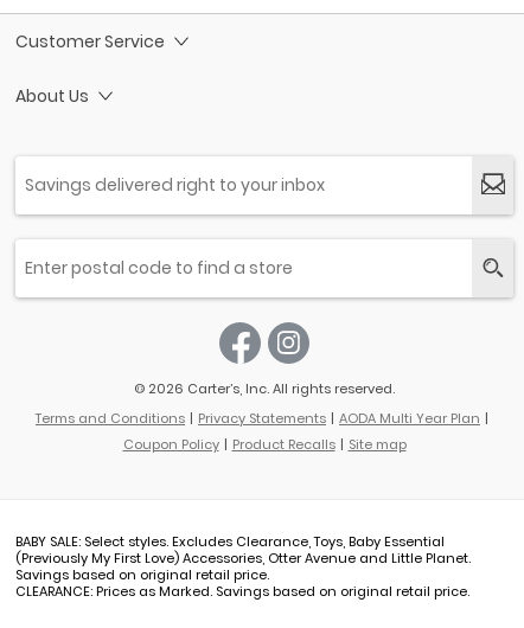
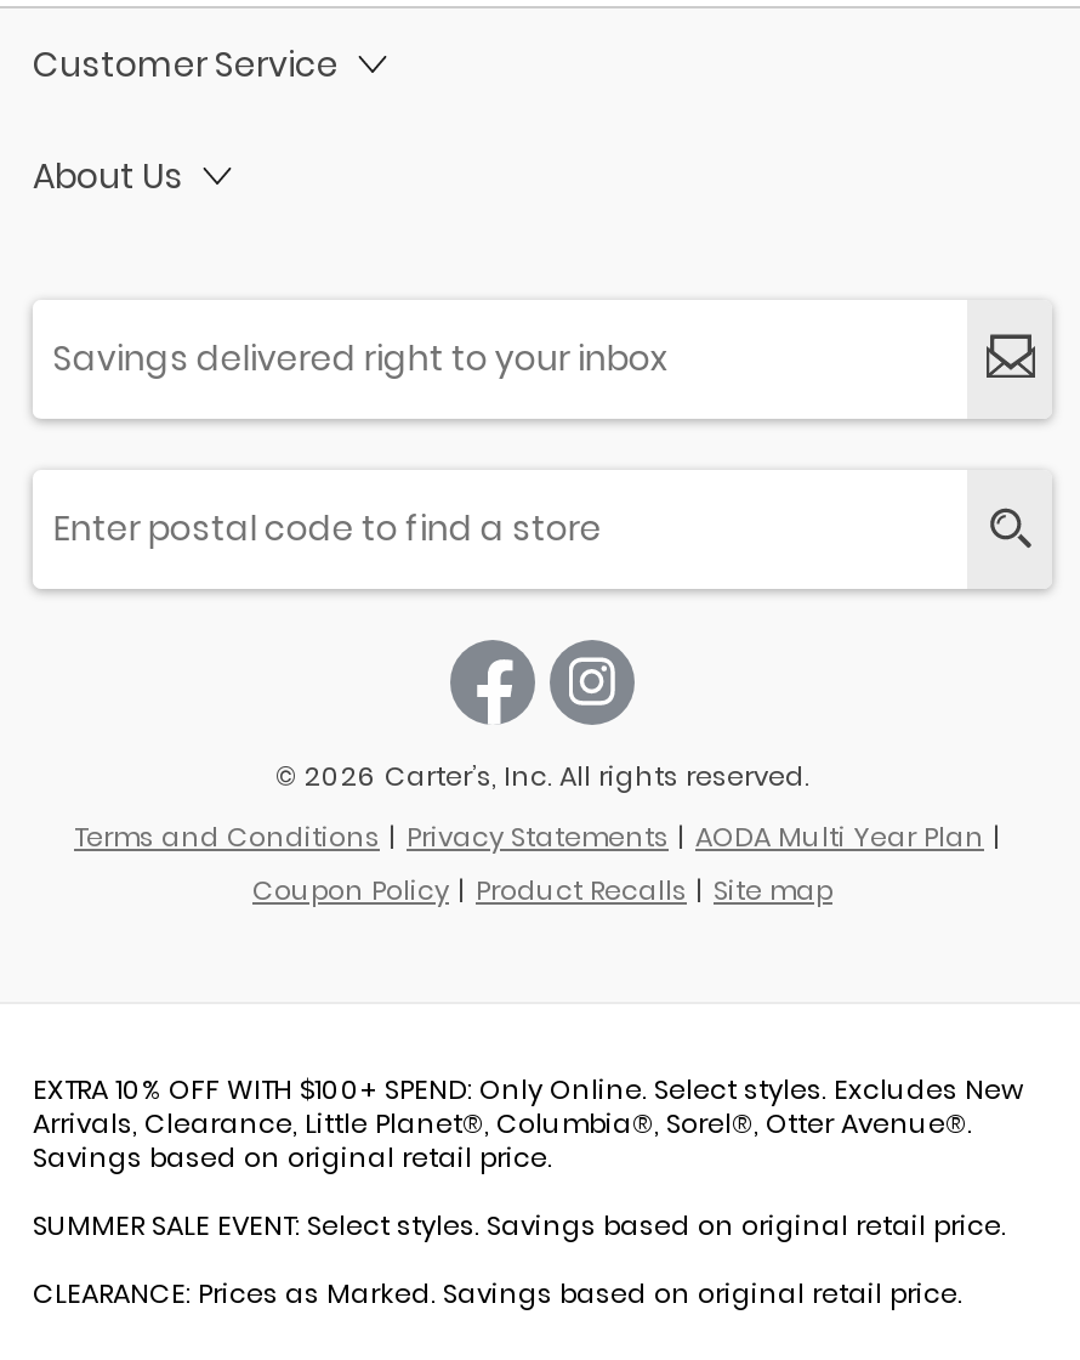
[15,532,471,568] BABY SALE: Select styles. Excludes Clearance, Toys, Baby Essential | (Previously My First Love) Accessories, Otter Avenue and Little Planet. -> [33,1070,1023,1143] EXTRA 10% OFF WITH $100+ SPEND: Only Online. Select styles. Excludes New | Arrivals, Clearance, Little Planet®, Columbia®, Sorel®, Otter Avenue®.
none -> [33,1206,1006,1245] SUMMER SALE EVENT: Select styles. Savings based on original retail price.

